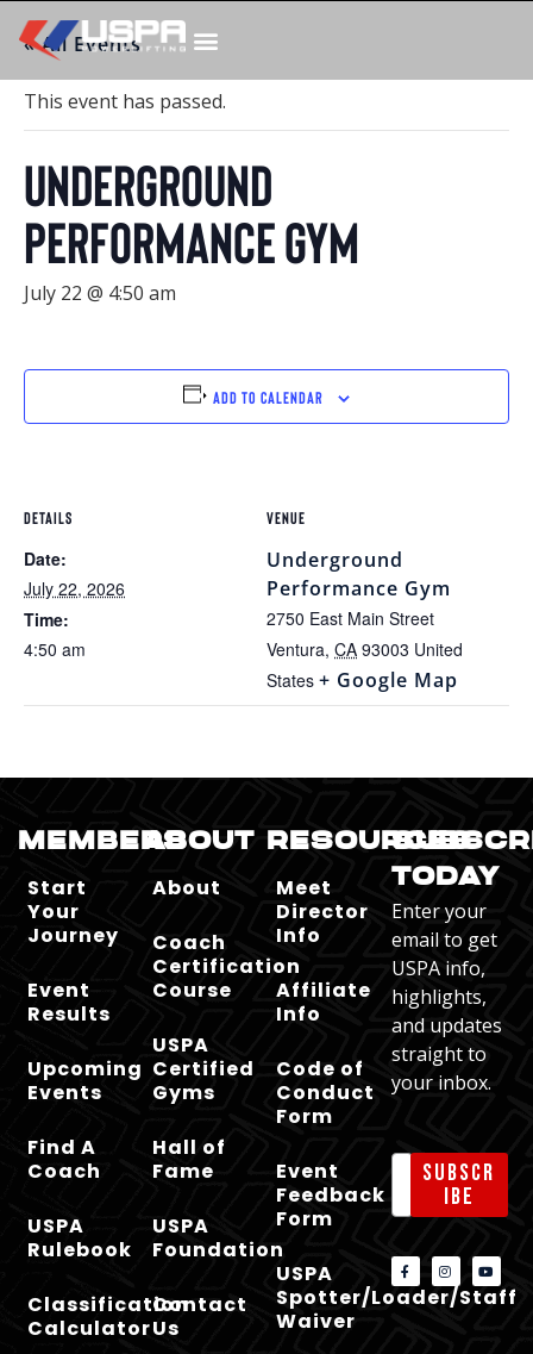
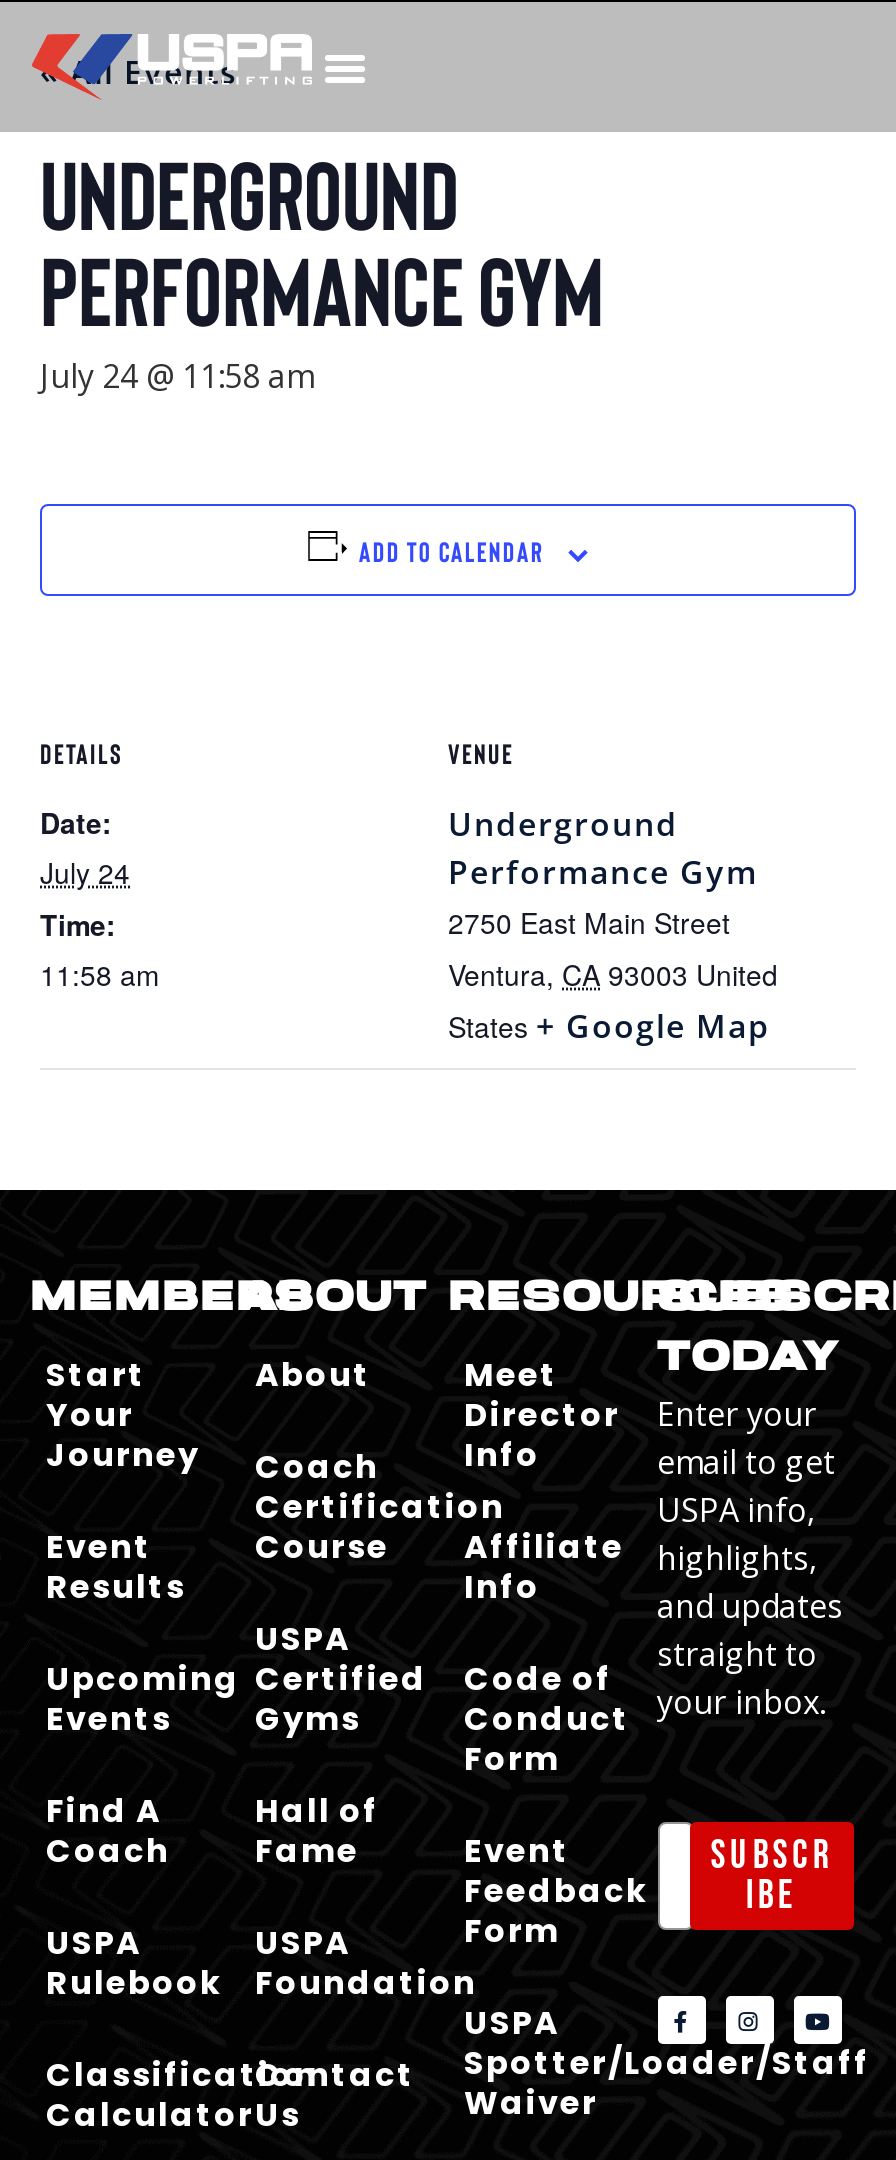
[24,88,226,114] This event has passed. -> none
[24,279,176,306] July 22 @ 4:50 am -> [40,355,314,399] July 24 @ 11:58 am
[24,576,125,600] July 22, 2026 -> [40,853,130,893] July 24
[24,637,86,660] 4:50 am -> [40,955,160,995] 11:58 am

